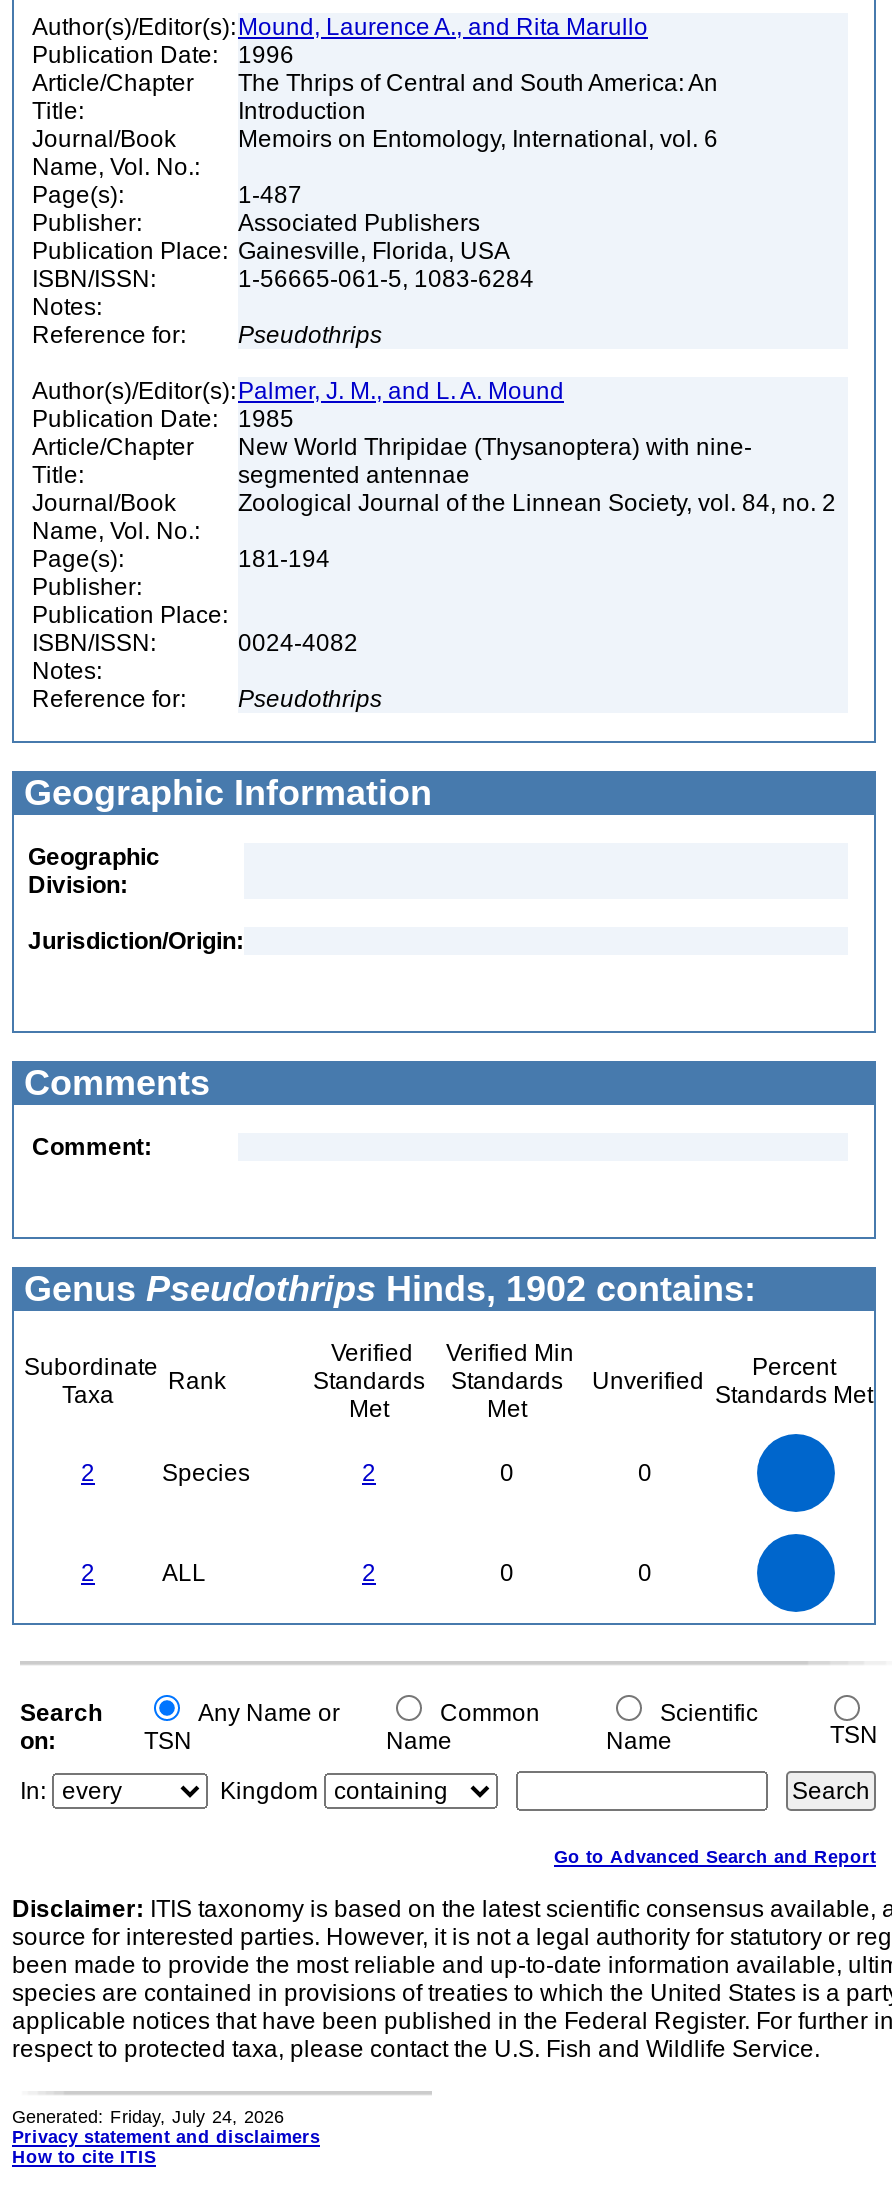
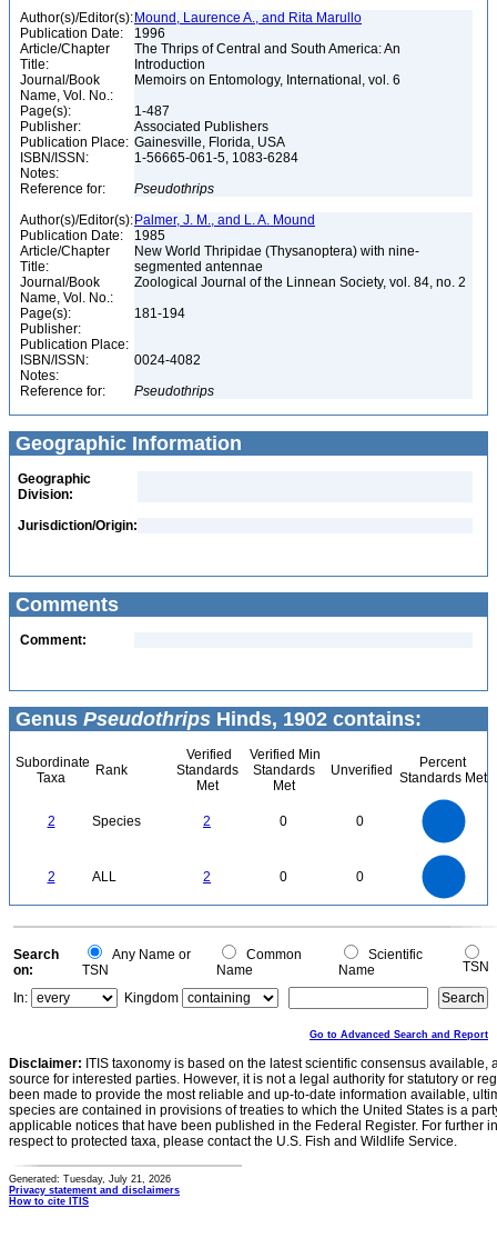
[12,2107,284,2127] Generated: Friday, July 24, 2026 -> [9,1174,171,1185] Generated: Tuesday, July 21, 2026

